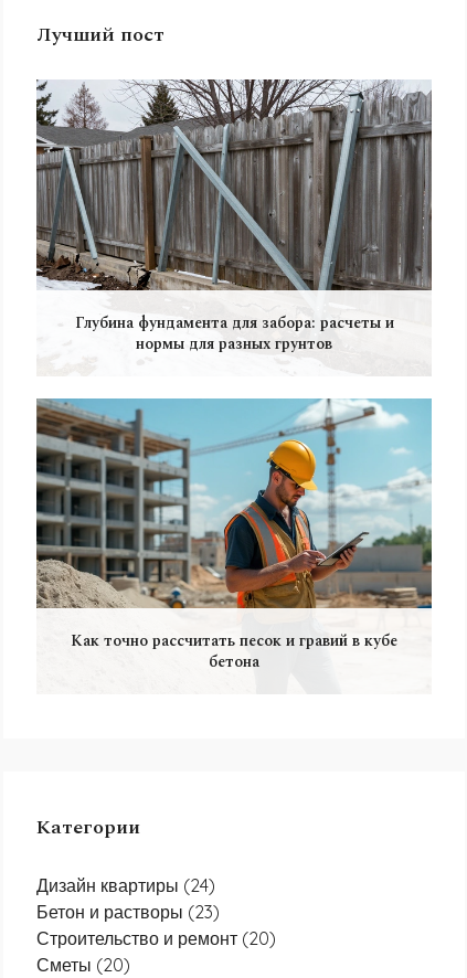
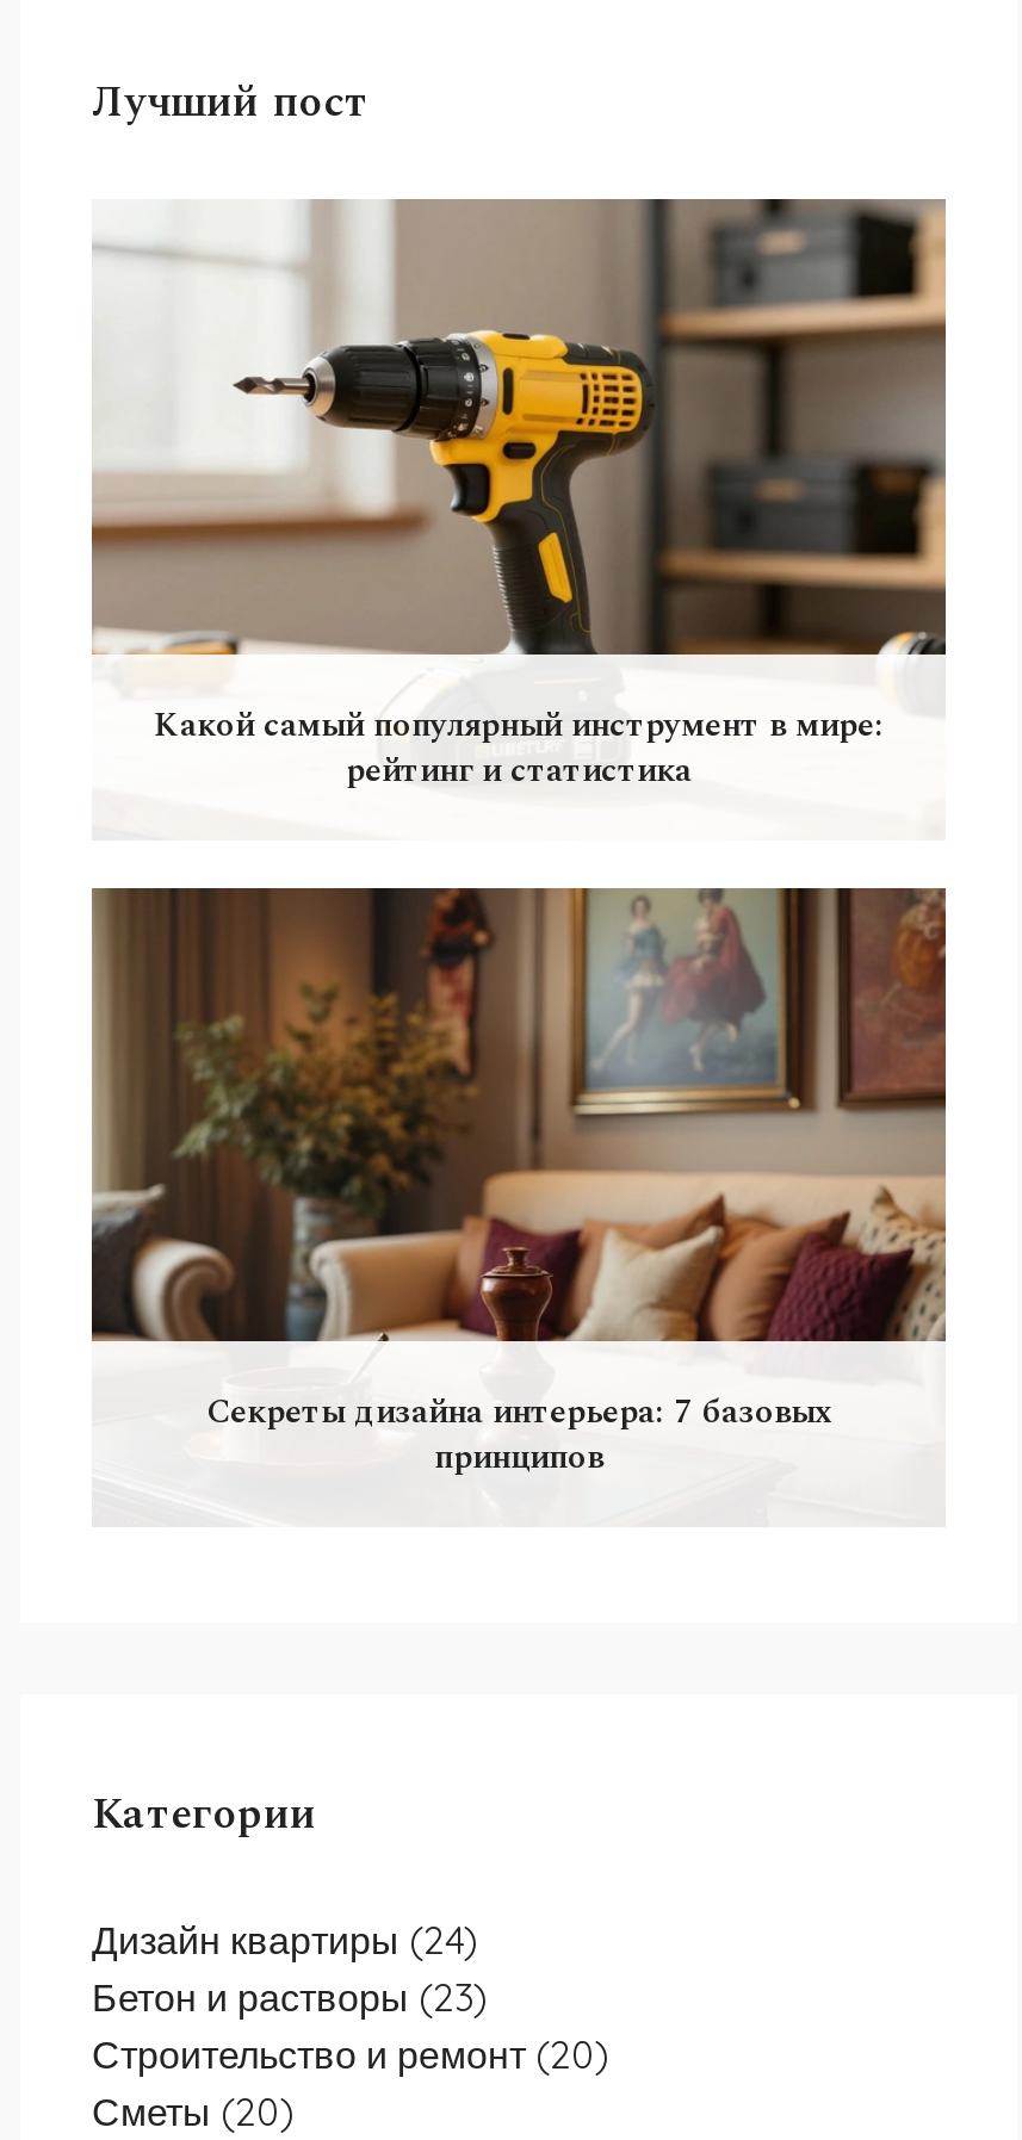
[35,79,433,355] [image] | Глубина фундамента для забора: расчеты и | нормы для разных грунтов -> [92,197,948,794] [image] | Какой самый популярный инструмент в мире: | рейтинг и статистика
[35,397,433,673] [image] | Как точно рассчитать песок и гравий в кубе | бетона -> [92,886,948,1482] [image] | Секреты дизайна интерьера: 7 базовых | принципов

